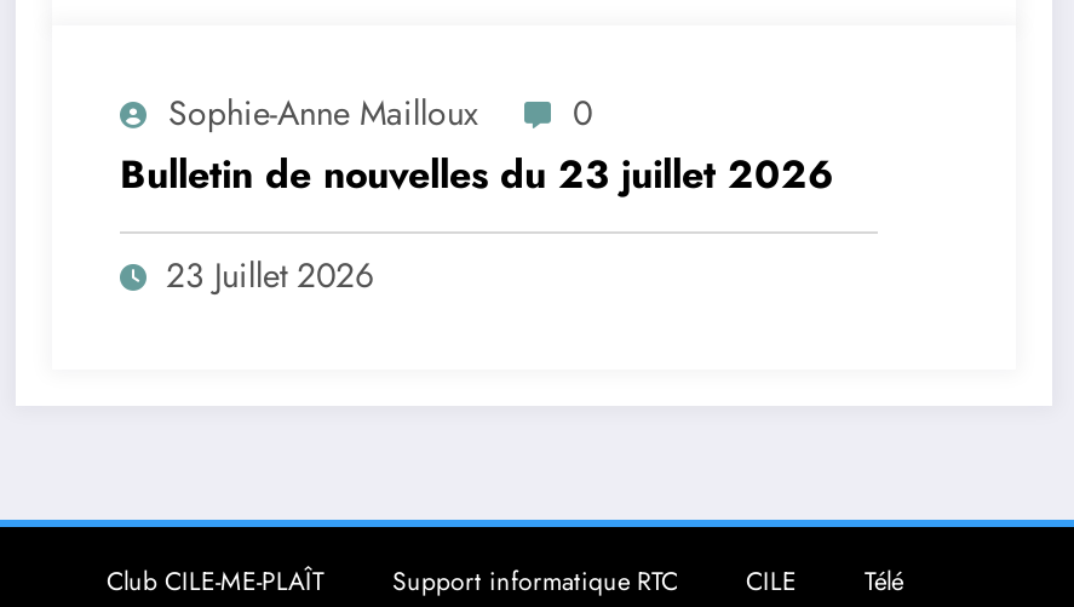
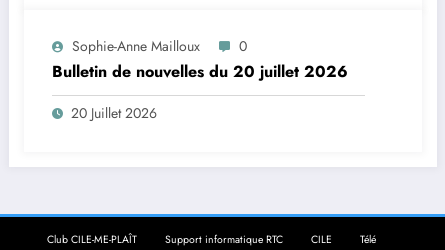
[120,147,834,203] Bulletin de nouvelles du 23 juillet 2026 -> [52,60,348,83] Bulletin de nouvelles du 20 juillet 2026
[166,251,374,300] 23 Juillet 2026 -> [71,103,157,123] 20 Juillet 2026

